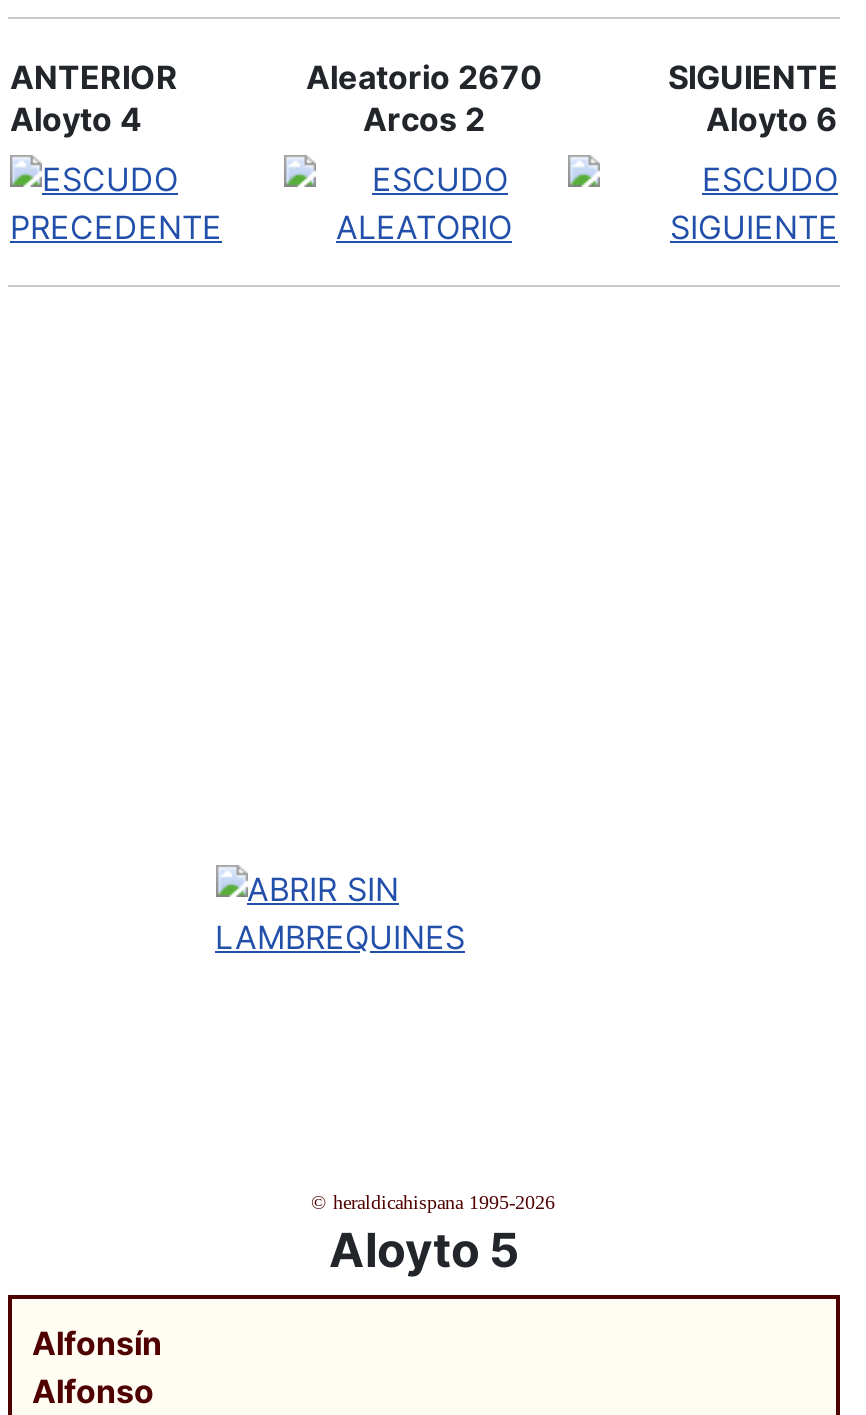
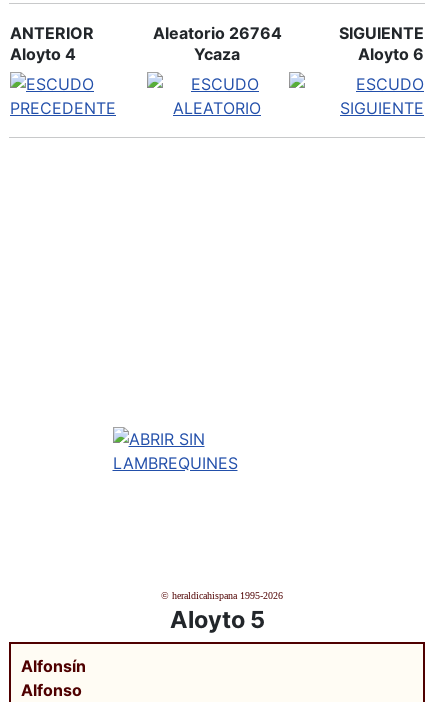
[306,57,542,139] Aleatorio 2670 | Arcos 2 -> [152,23,281,64] Aleatorio 26764 | Ycaza

